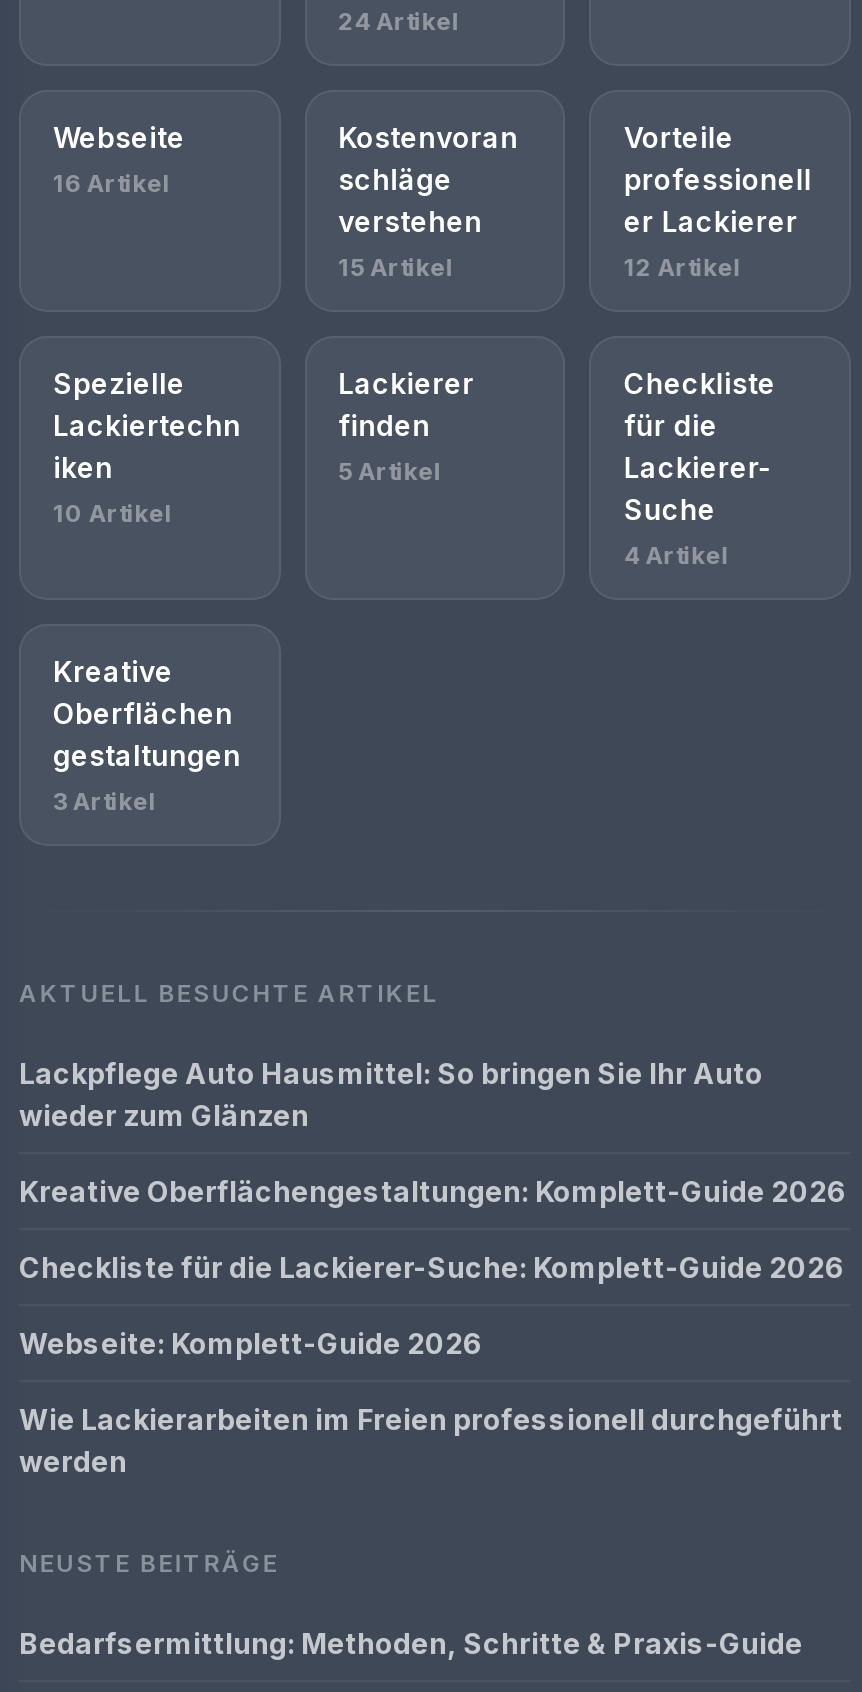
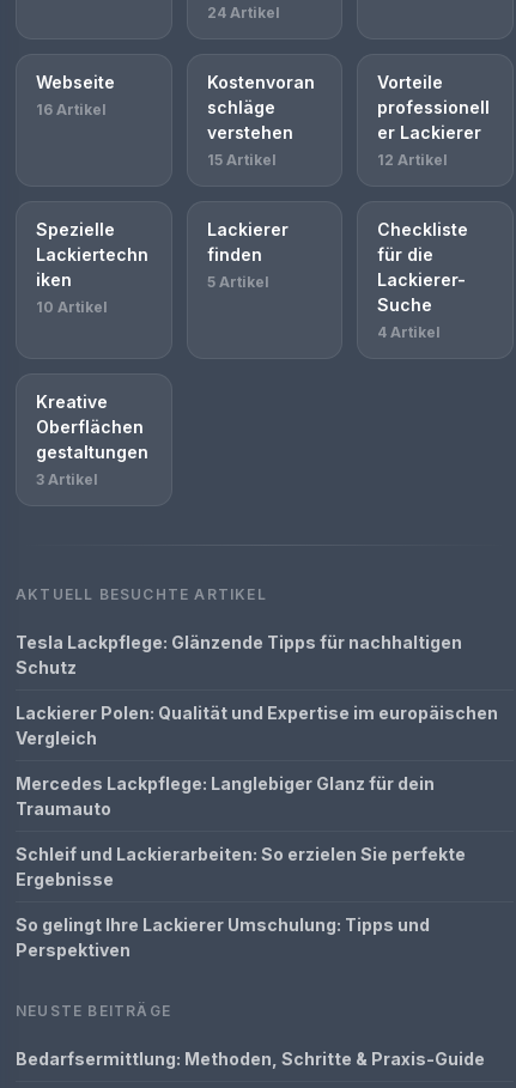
[19,1057,763,1133] Lackpflege Auto Hausmittel: So bringen Sie Ihr Auto | wieder zum Glänzen -> [16,632,462,678] Tesla Lackpflege: Glänzende Tipps für nachhaltigen | Schutz
[19,1175,847,1209] Kreative Oberflächengestaltungen: Komplett-Guide 2026 -> [16,703,498,749] Lackierer Polen: Qualität und Expertise im europäischen | Vergleich
[19,1251,845,1285] Checkliste für die Lackierer-Suche: Komplett-Guide 2026 -> [16,774,435,819] Mercedes Lackpflege: Langlebiger Glanz für dein | Traumauto
[19,1327,483,1361] Webseite: Komplett-Guide 2026 -> [16,844,466,890] Schleif und Lackierarbeiten: So erzielen Sie perfekte | Ergebnisse
[19,1403,843,1479] Wie Lackierarbeiten im Freien professionell durchgeführt | werden -> [16,915,430,960] So gelingt Ihre Lackierer Umschulung: Tipps und | Perspektiven

